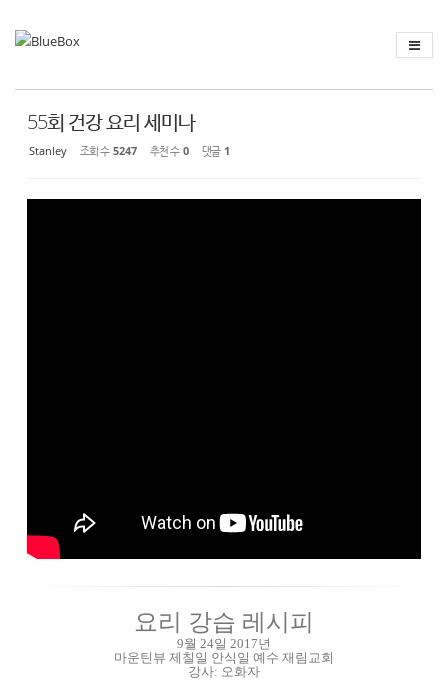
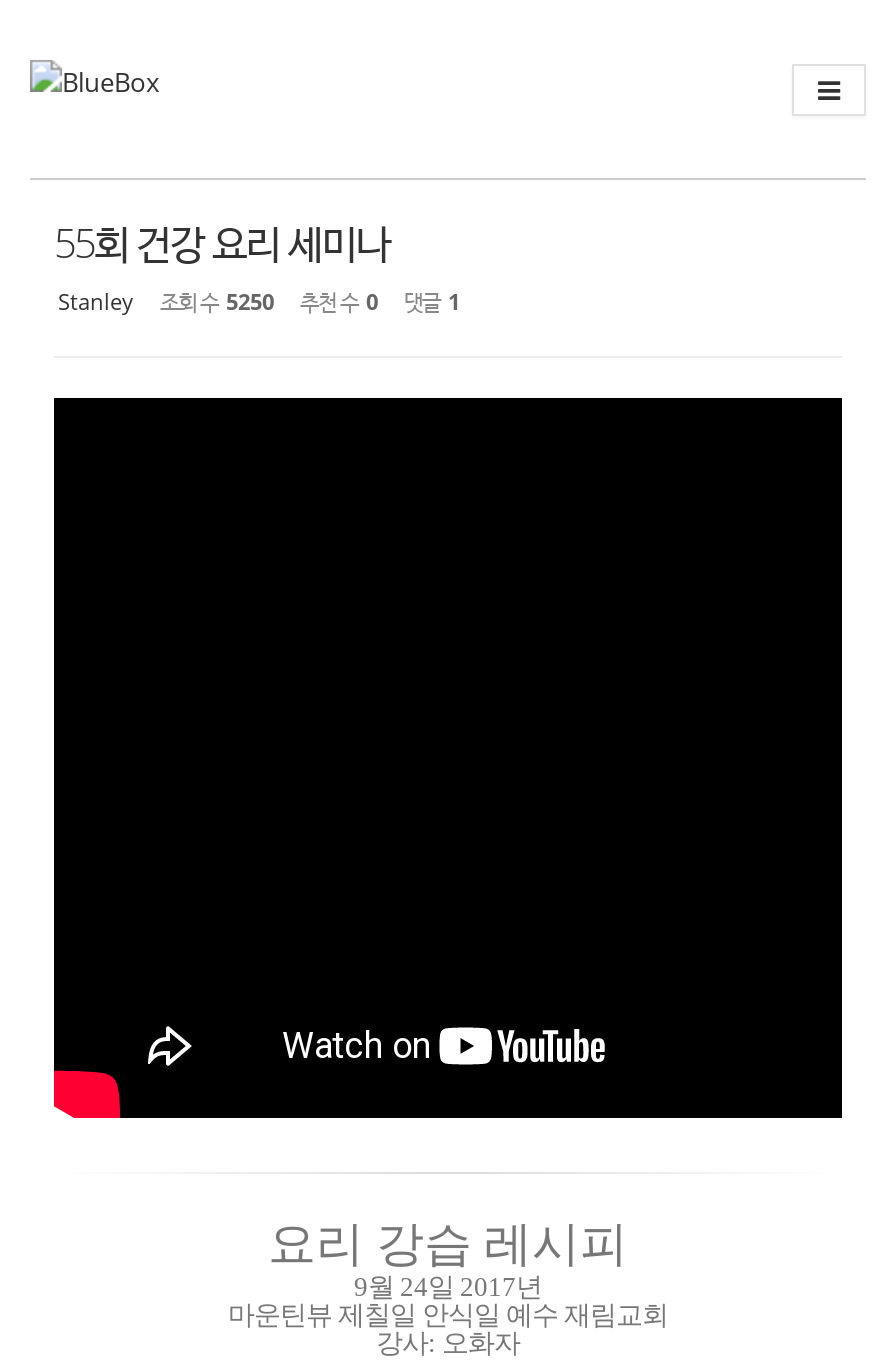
[29,143,230,158] Stanley 조회 수 5247 추천 수 0 댓글 1 -> [58,286,460,316] Stanley 조회 수 5250 추천 수 0 댓글 1

